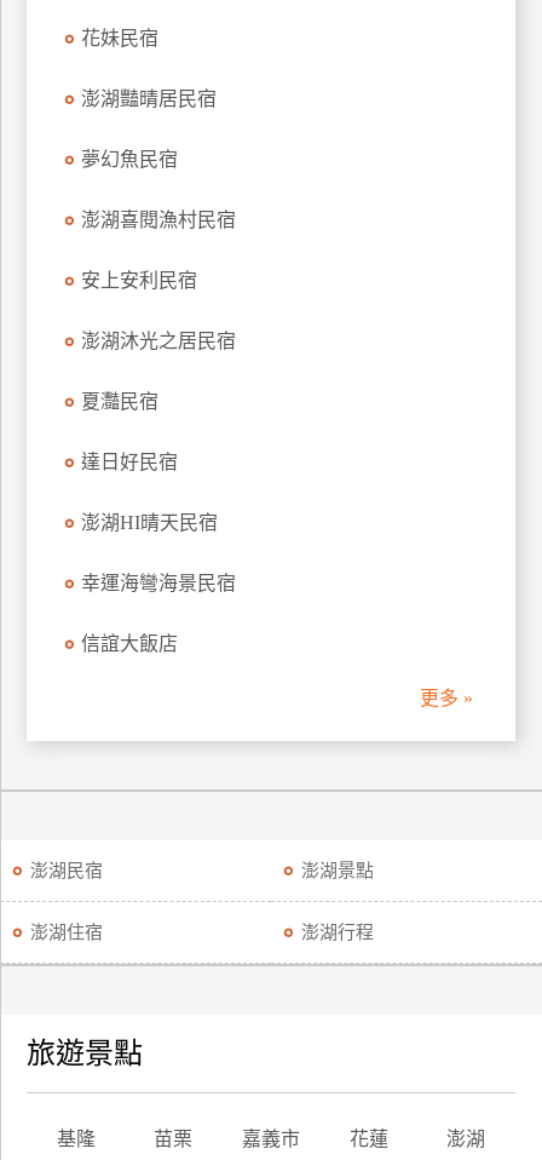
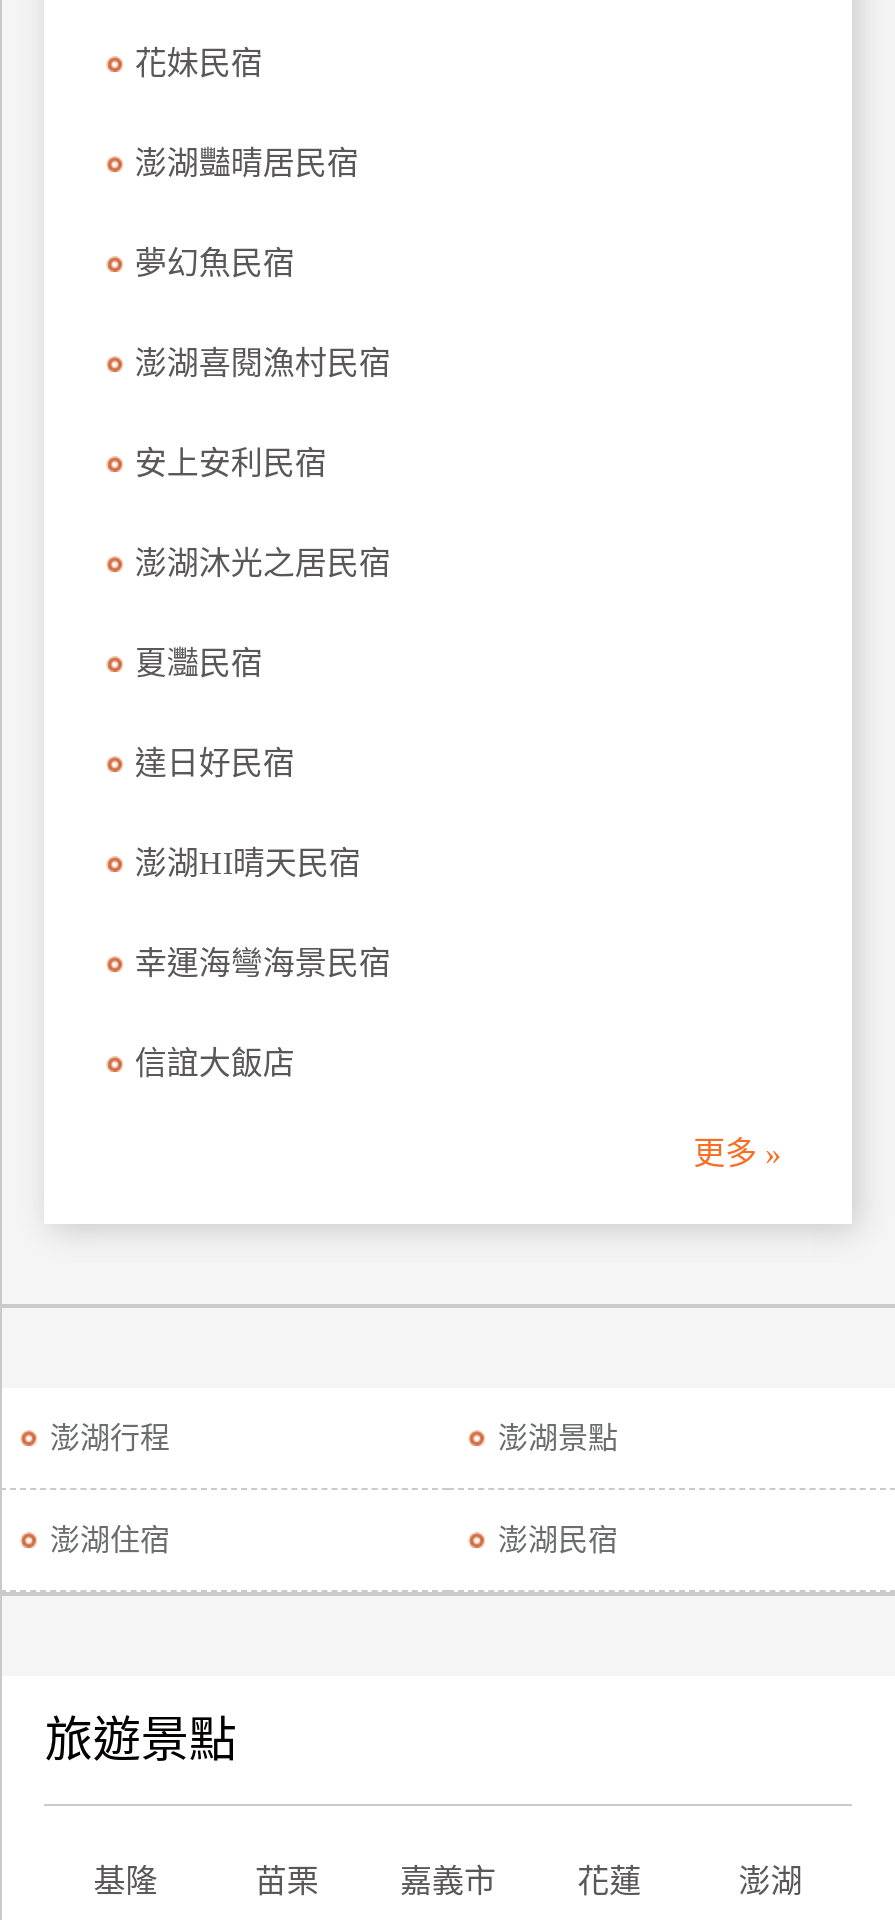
moved [30,861,103,880] -> [498,1524,618,1556]: 澎湖民宿
moved [301,923,374,942] -> [50,1422,170,1454]: 澎湖行程

